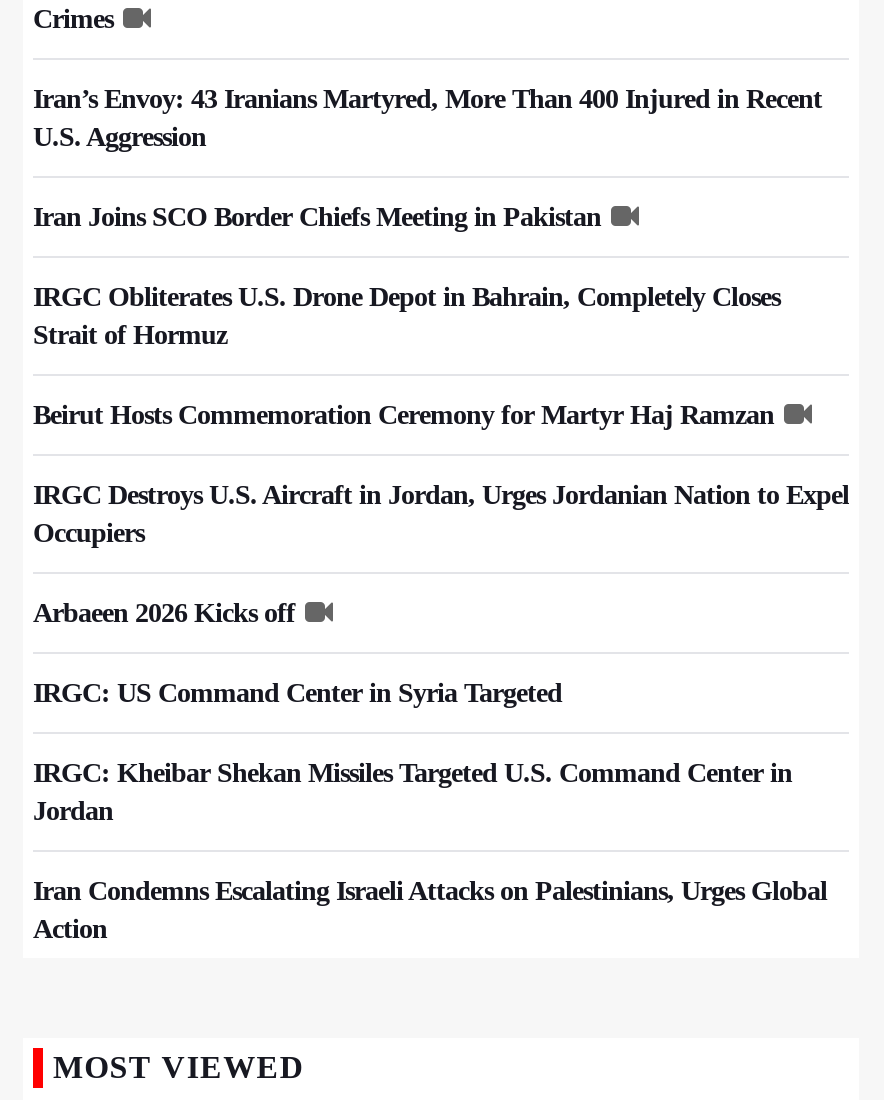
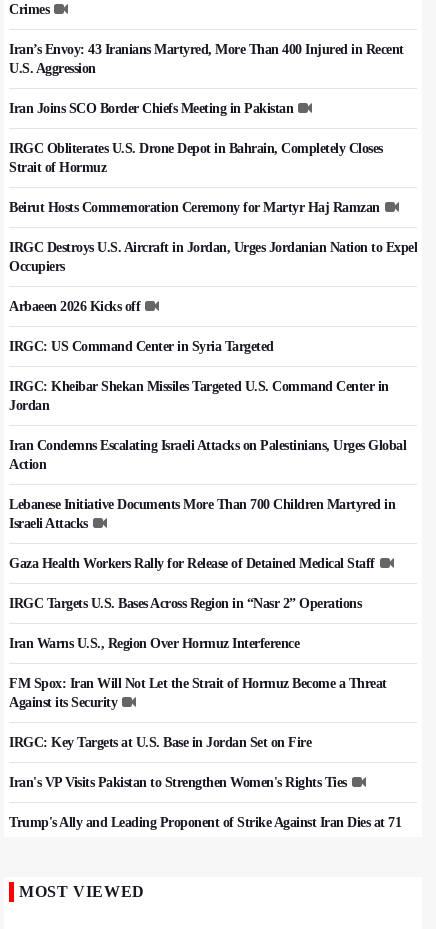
none -> [9,497,401,830] Lebanese Initiative Documents More Than 700 Children Martyred in | Israeli Attacks | Gaza Health Workers Rally for Release of Detained Medical Staff | IRGC Targets U.S. Bases Across Region in “Nasr 2” Operations | Iran Warns U.S., Region Over Hormuz Interference | FM Spox: Iran Will Not Let the Strait of Hormuz Become a Threat | Against its Security | IRGC: Key Targets at U.S. Base in Jordan Set on Fire | Iran's VP Visits Pakistan to Strengthen Women's Rights Ties | Trump's Ally and Leading Proponent of Strike Against Iran Dies at 71

